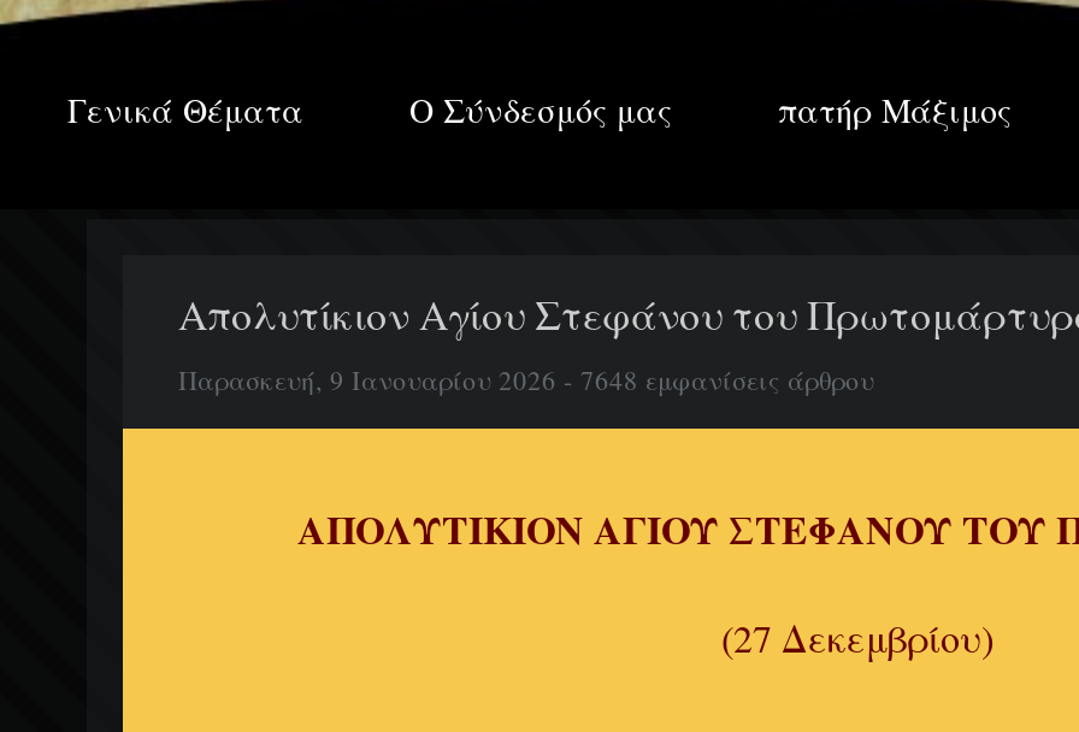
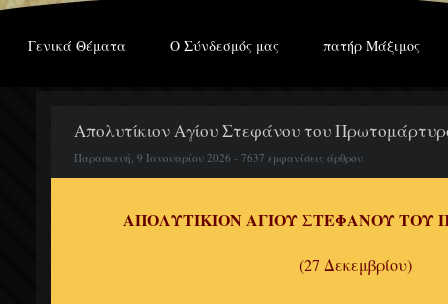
[178,361,874,397] Παρασκευή, 9 Ιανουαρίου 2026 - 7648 εμφανίσεις άρθρου -> [74,150,363,165] Παρασκευή, 9 Ιανουαρίου 2026 - 7637 εμφανίσεις άρθρου

